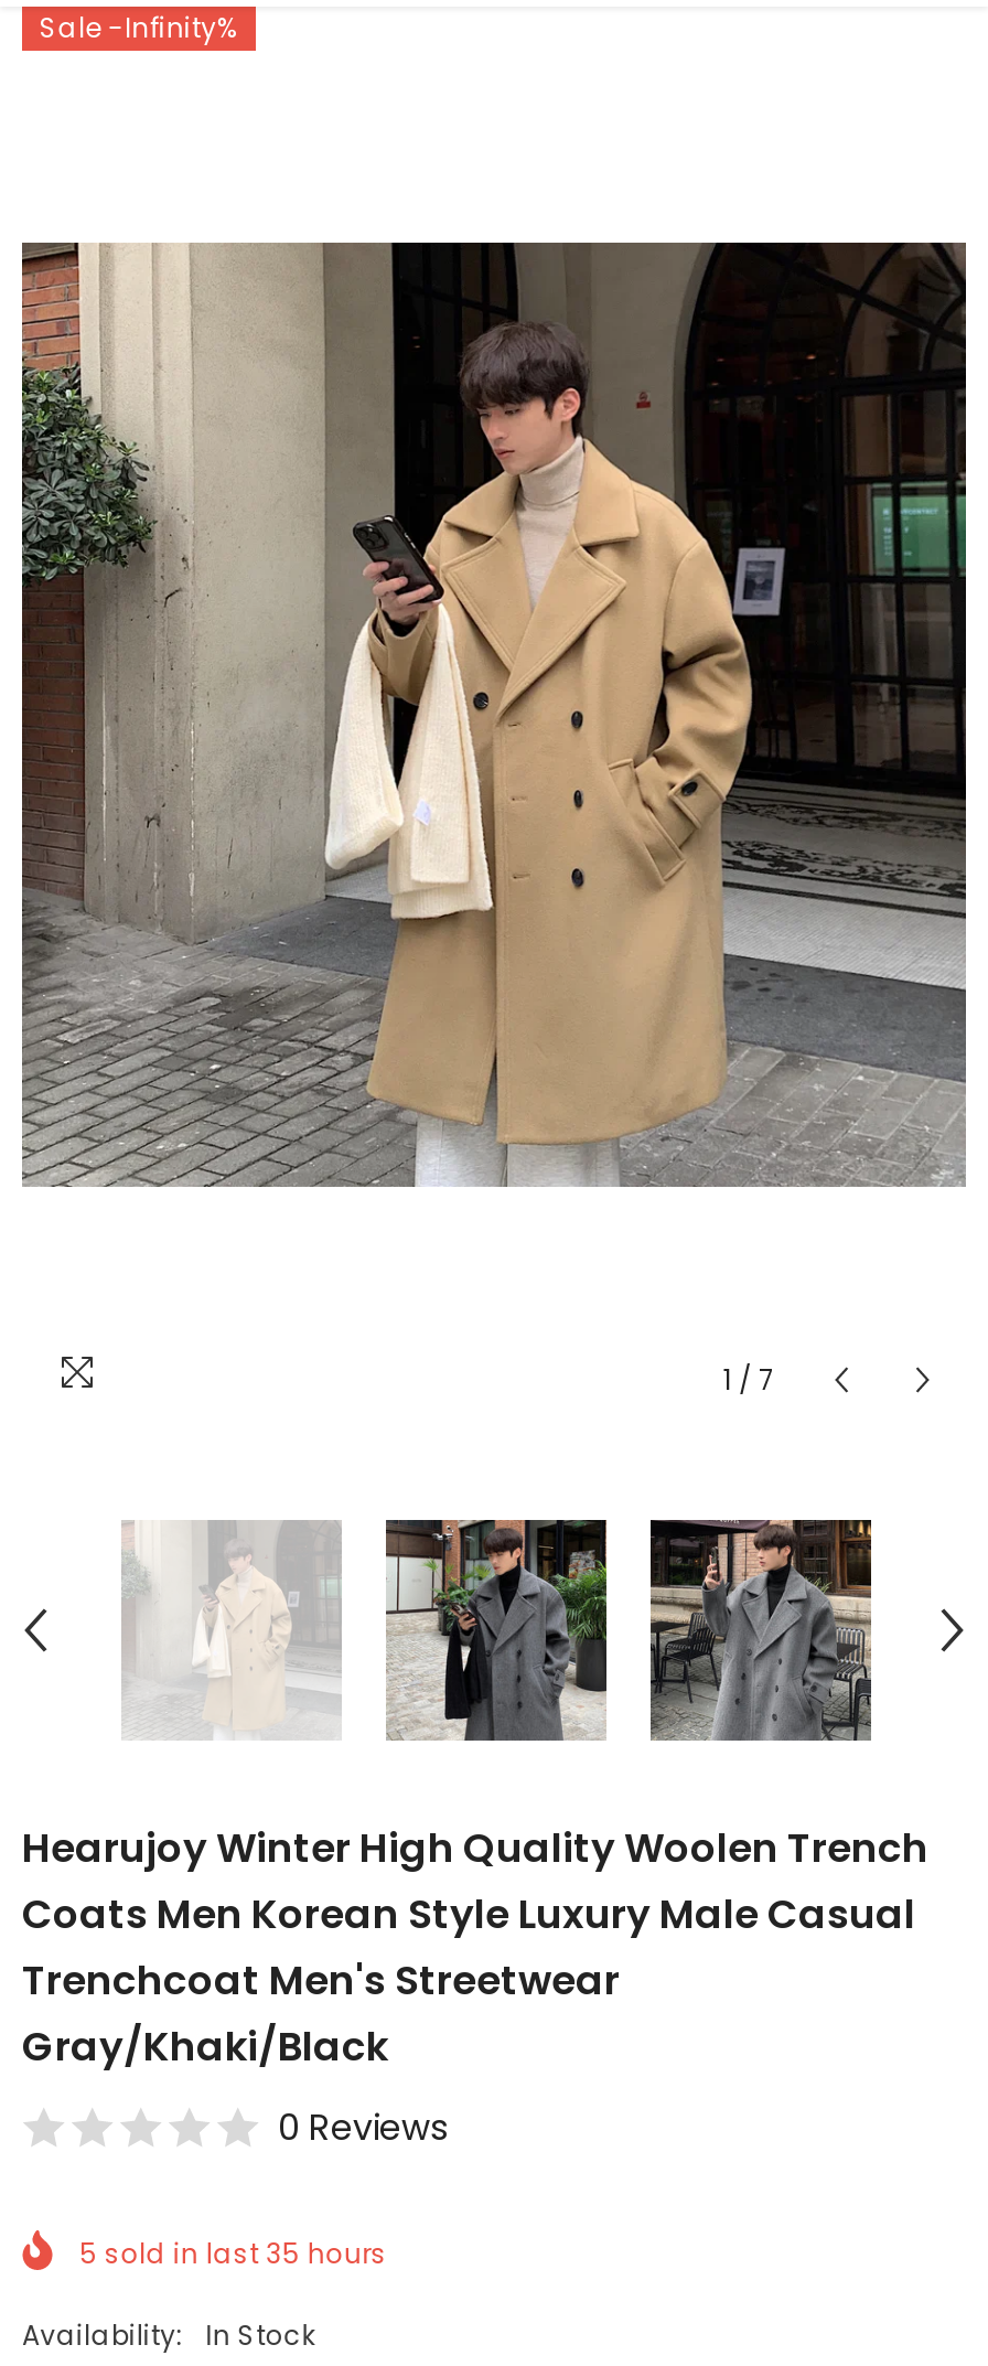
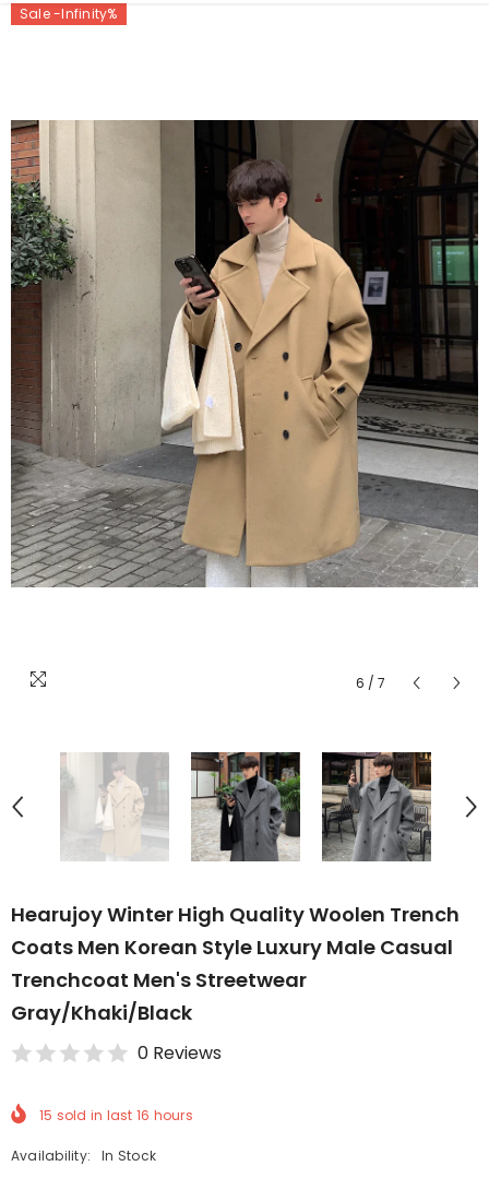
[723,1361,774,1399] 1 / 7 -> [356,674,385,692] 6 / 7
[79,2234,387,2272] 5 sold in last 35 hours -> [39,1106,193,1124] 15 sold in last 16 hours

